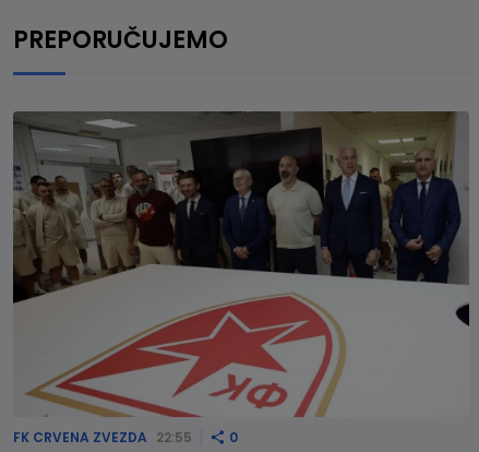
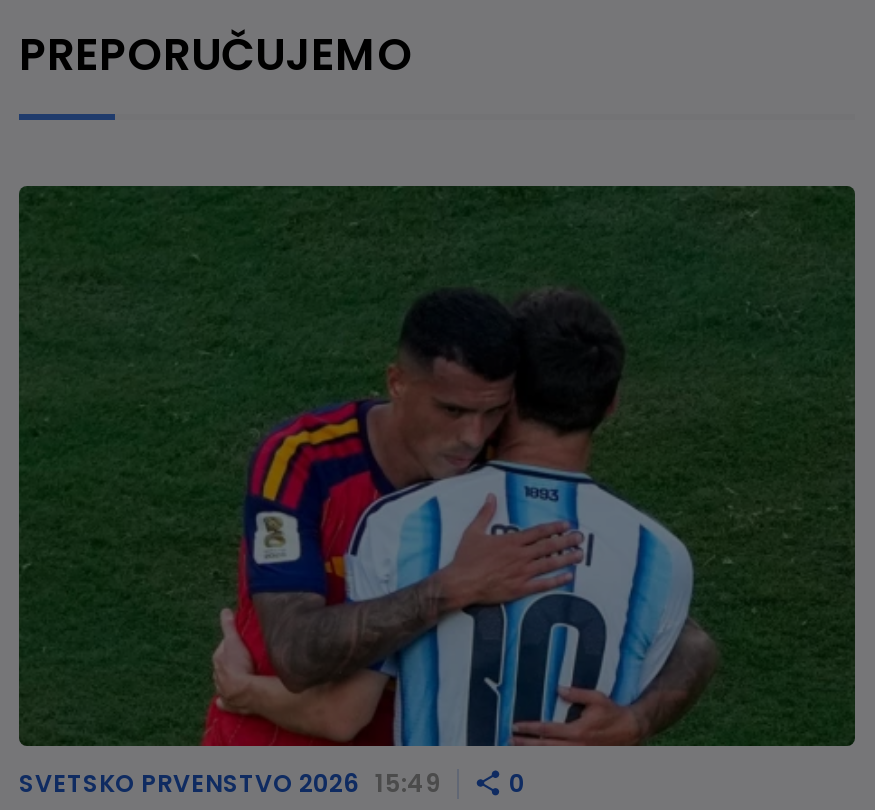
[13,110,469,447] [image] | FK CRVENA ZVEZDA 22:55 -> [17,184,857,800] [image] | SVETSKO PRVENSTVO 2026 15:49

